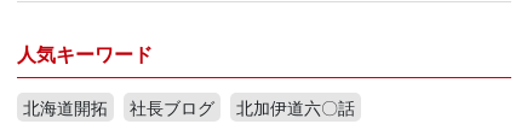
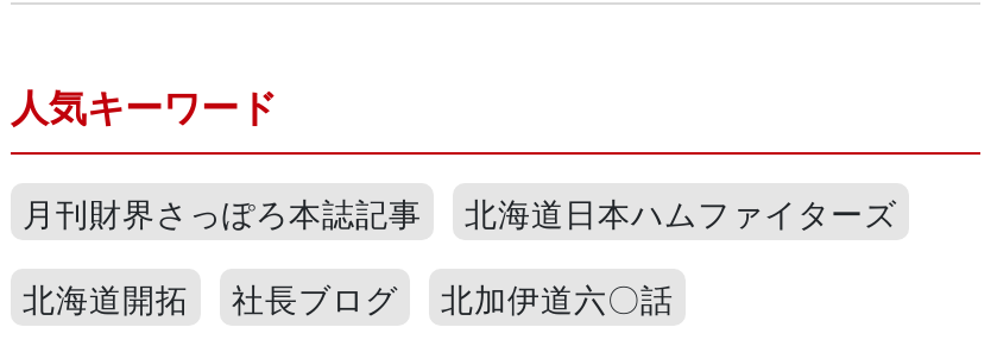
none -> [23,188,897,236] 月刊財界さっぽろ本誌記事 | 北海道日本ハムファイターズ

